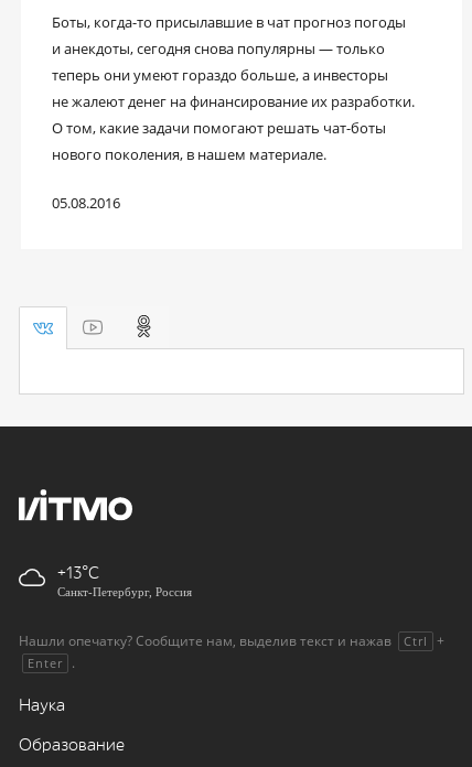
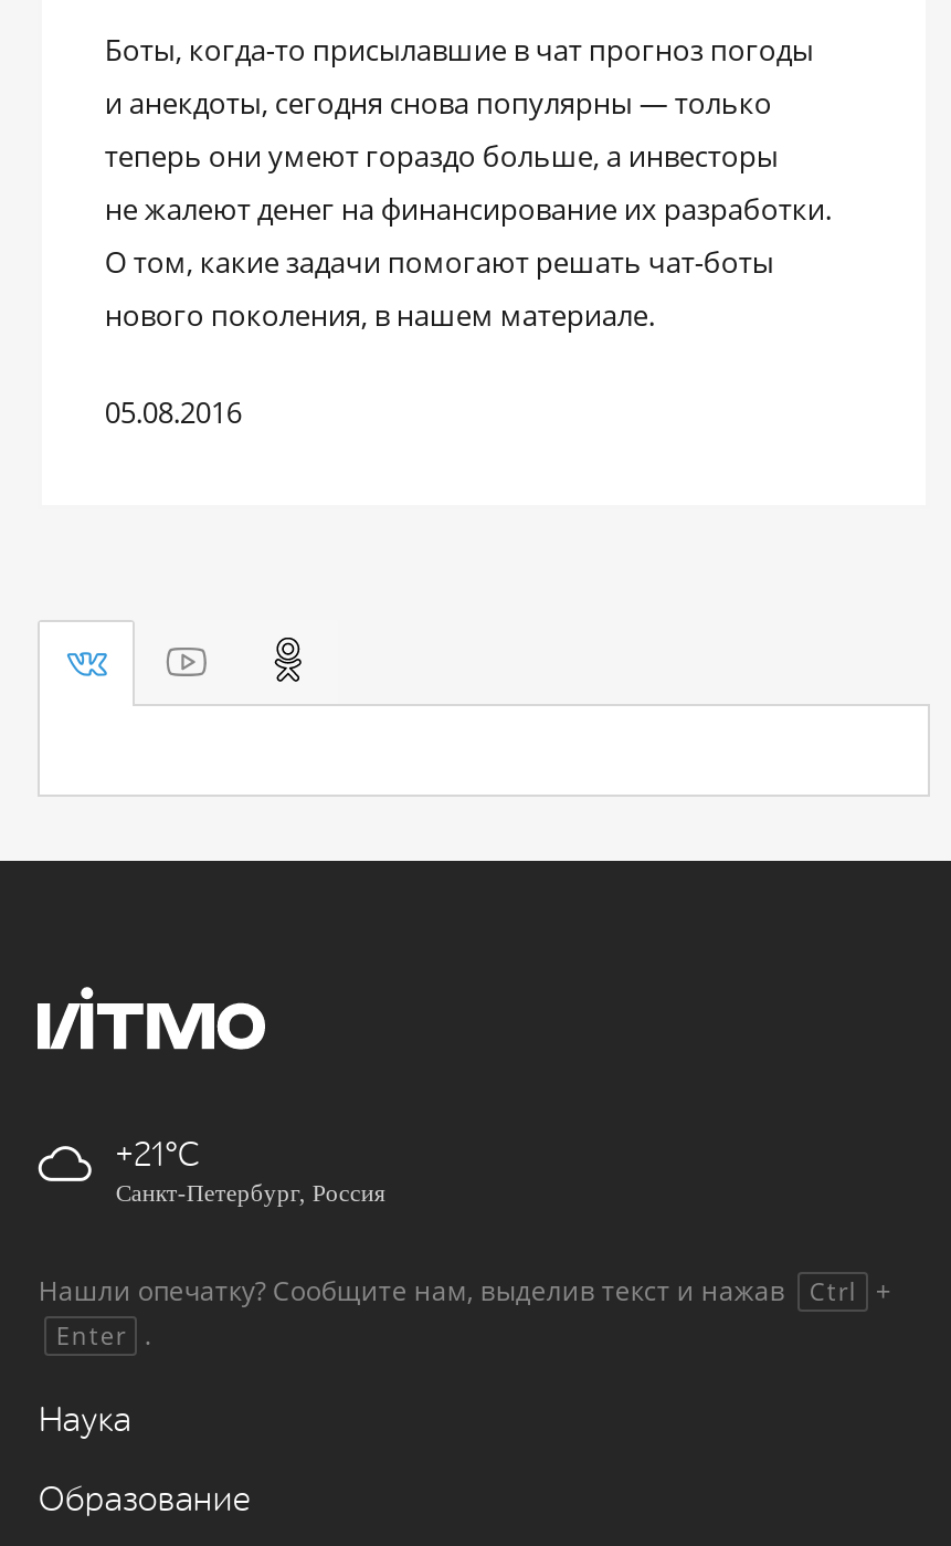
[58,563,82,584] +13 -> [116,1135,164,1177] +21

